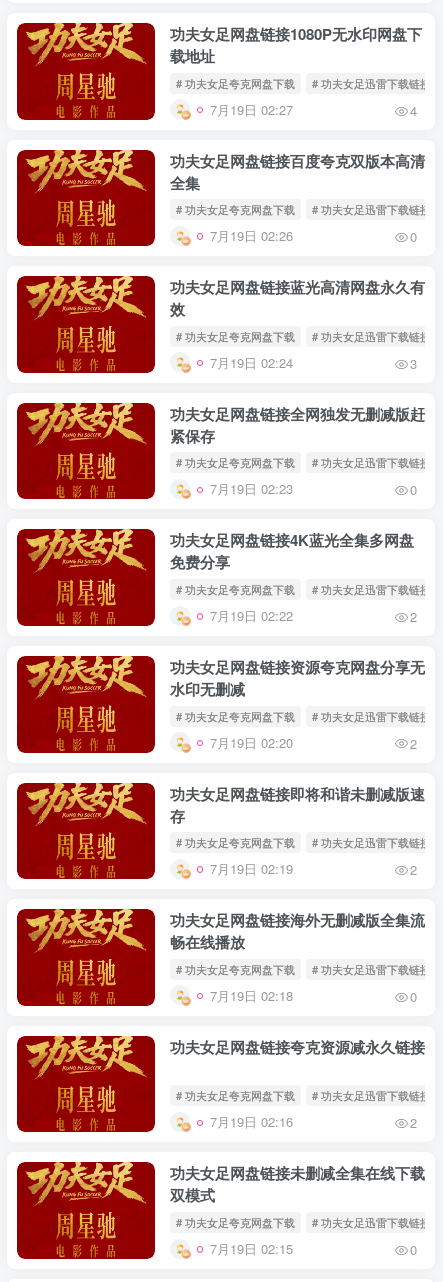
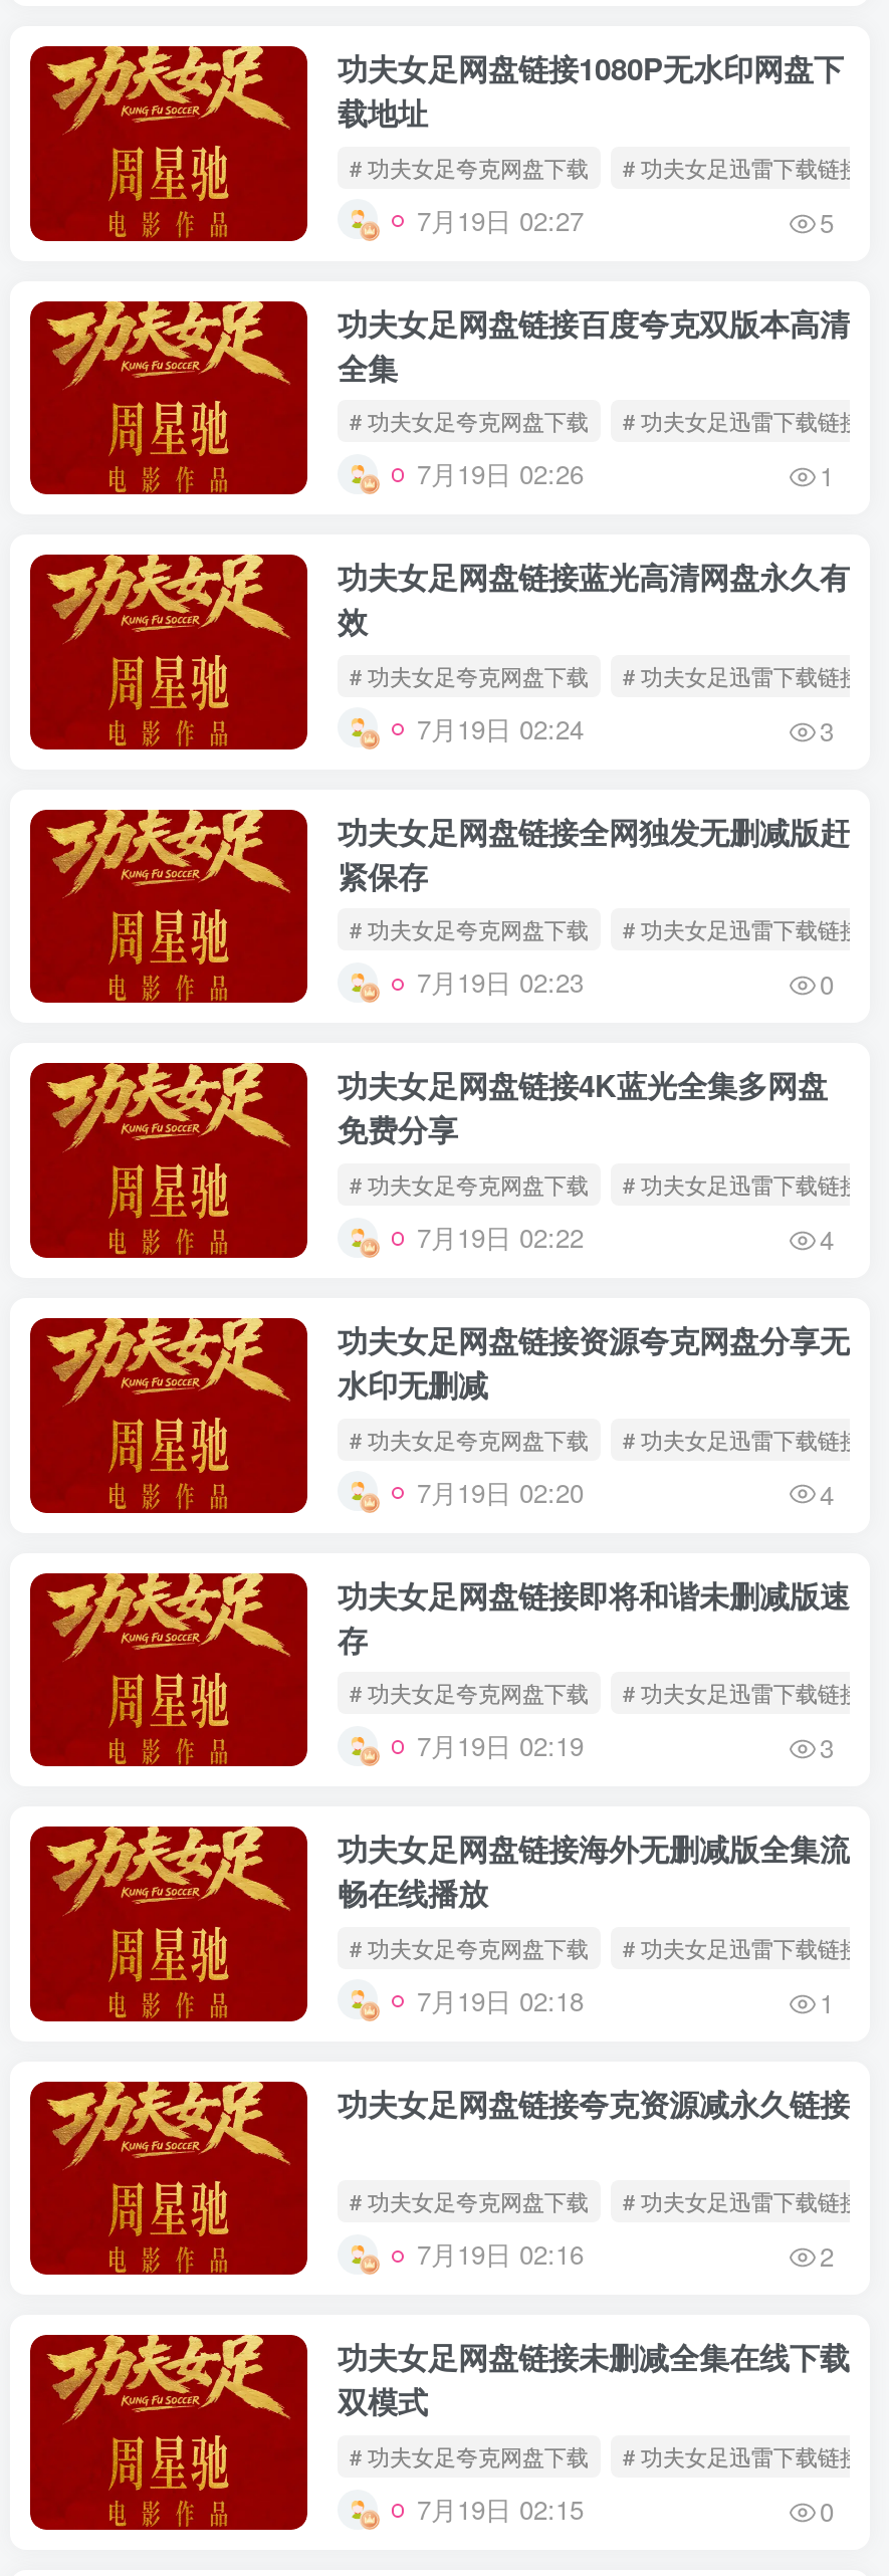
[410,101,417,120] 4 -> [820,202,834,240] 5
[410,227,417,246] 0 -> [820,457,834,495] 1
[410,607,417,626] 2 -> [820,1219,834,1258] 4
[410,733,417,752] 2 -> [820,1474,834,1512] 4
[410,860,417,879] 2 -> [820,1728,834,1766] 3
[410,987,417,1006] 0 -> [820,1983,834,2021] 1

